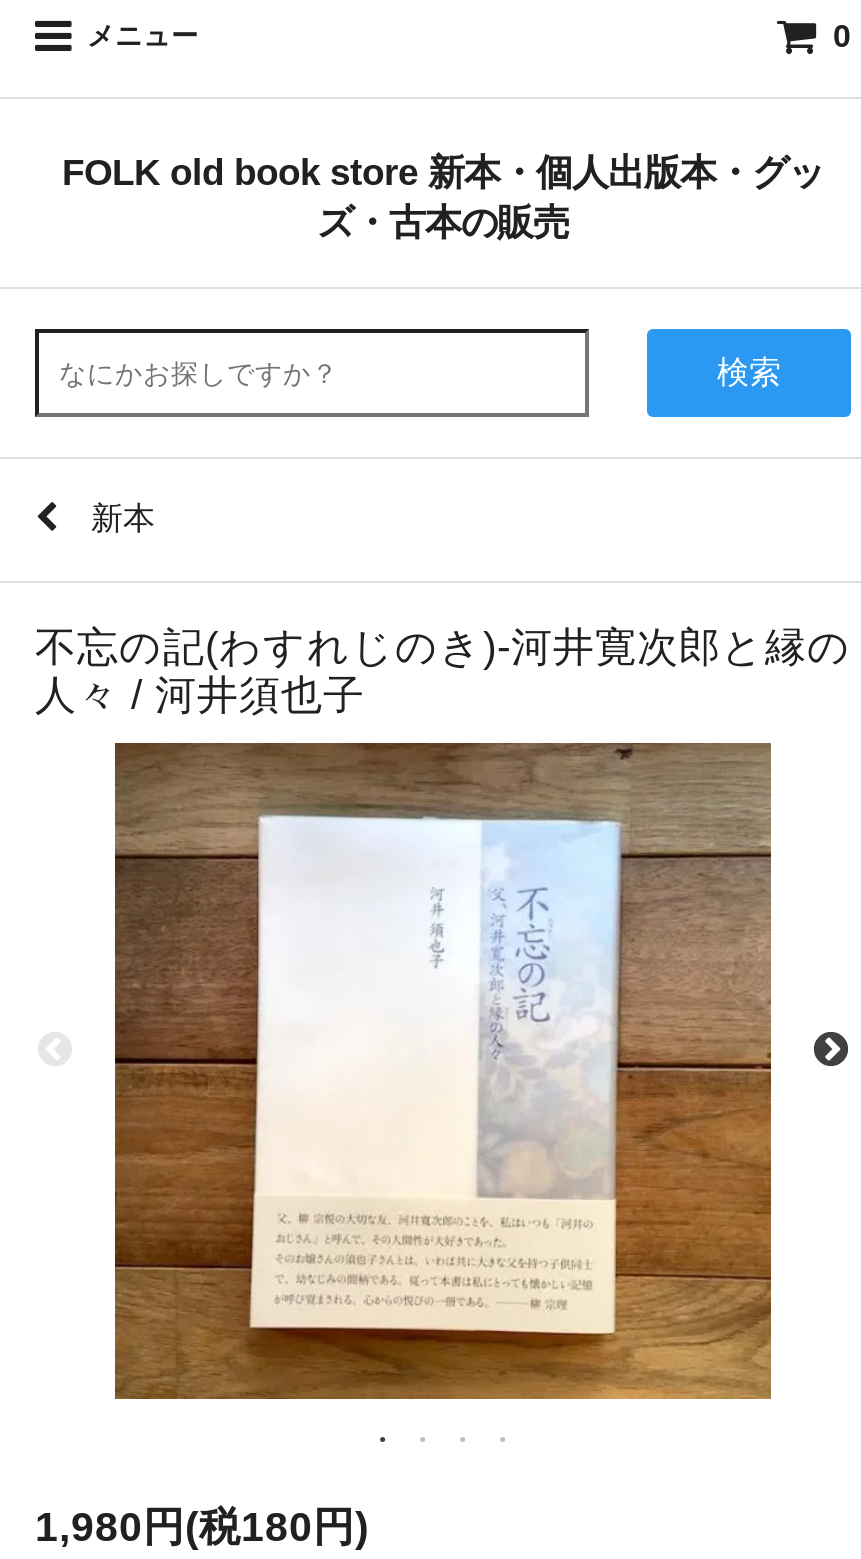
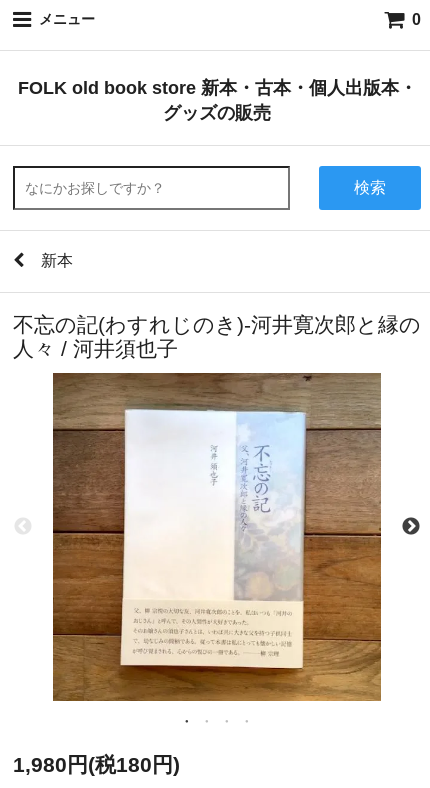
[62,151,824,243] FOLK old book store 新本・個人出版本・グッ | ズ・古本の販売 -> [17,77,416,123] FOLK old book store 新本・古本・個人出版本・ | グッズの販売

